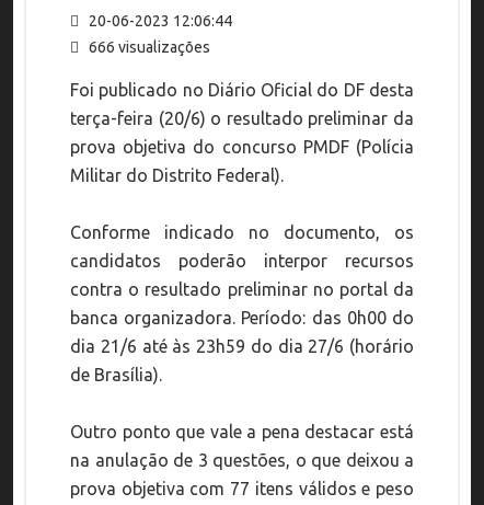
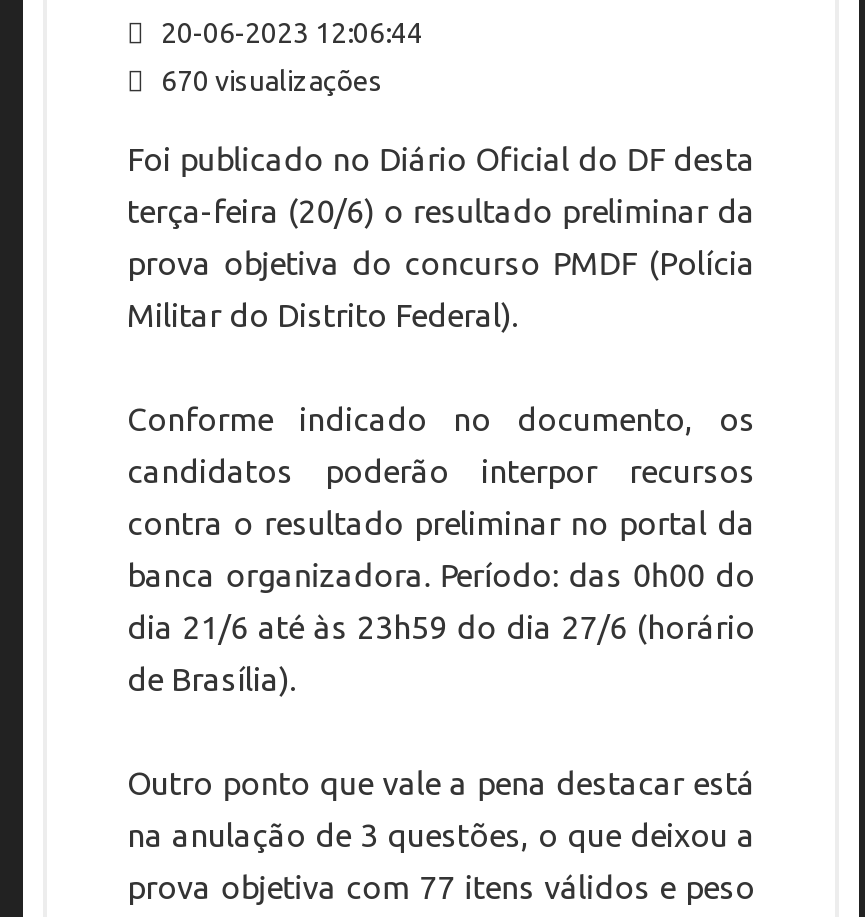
[85,39,210,56] 666 visualizações -> [155,65,383,97] 670 visualizações

